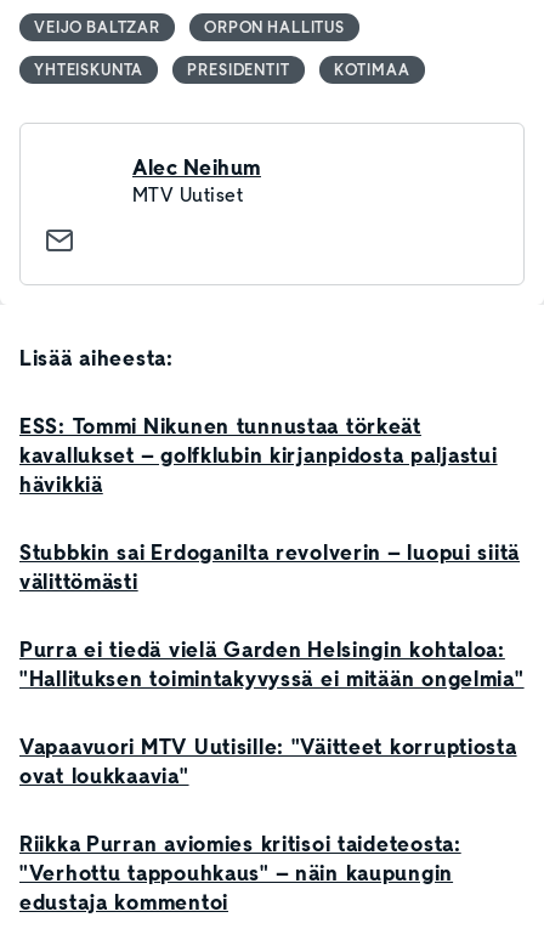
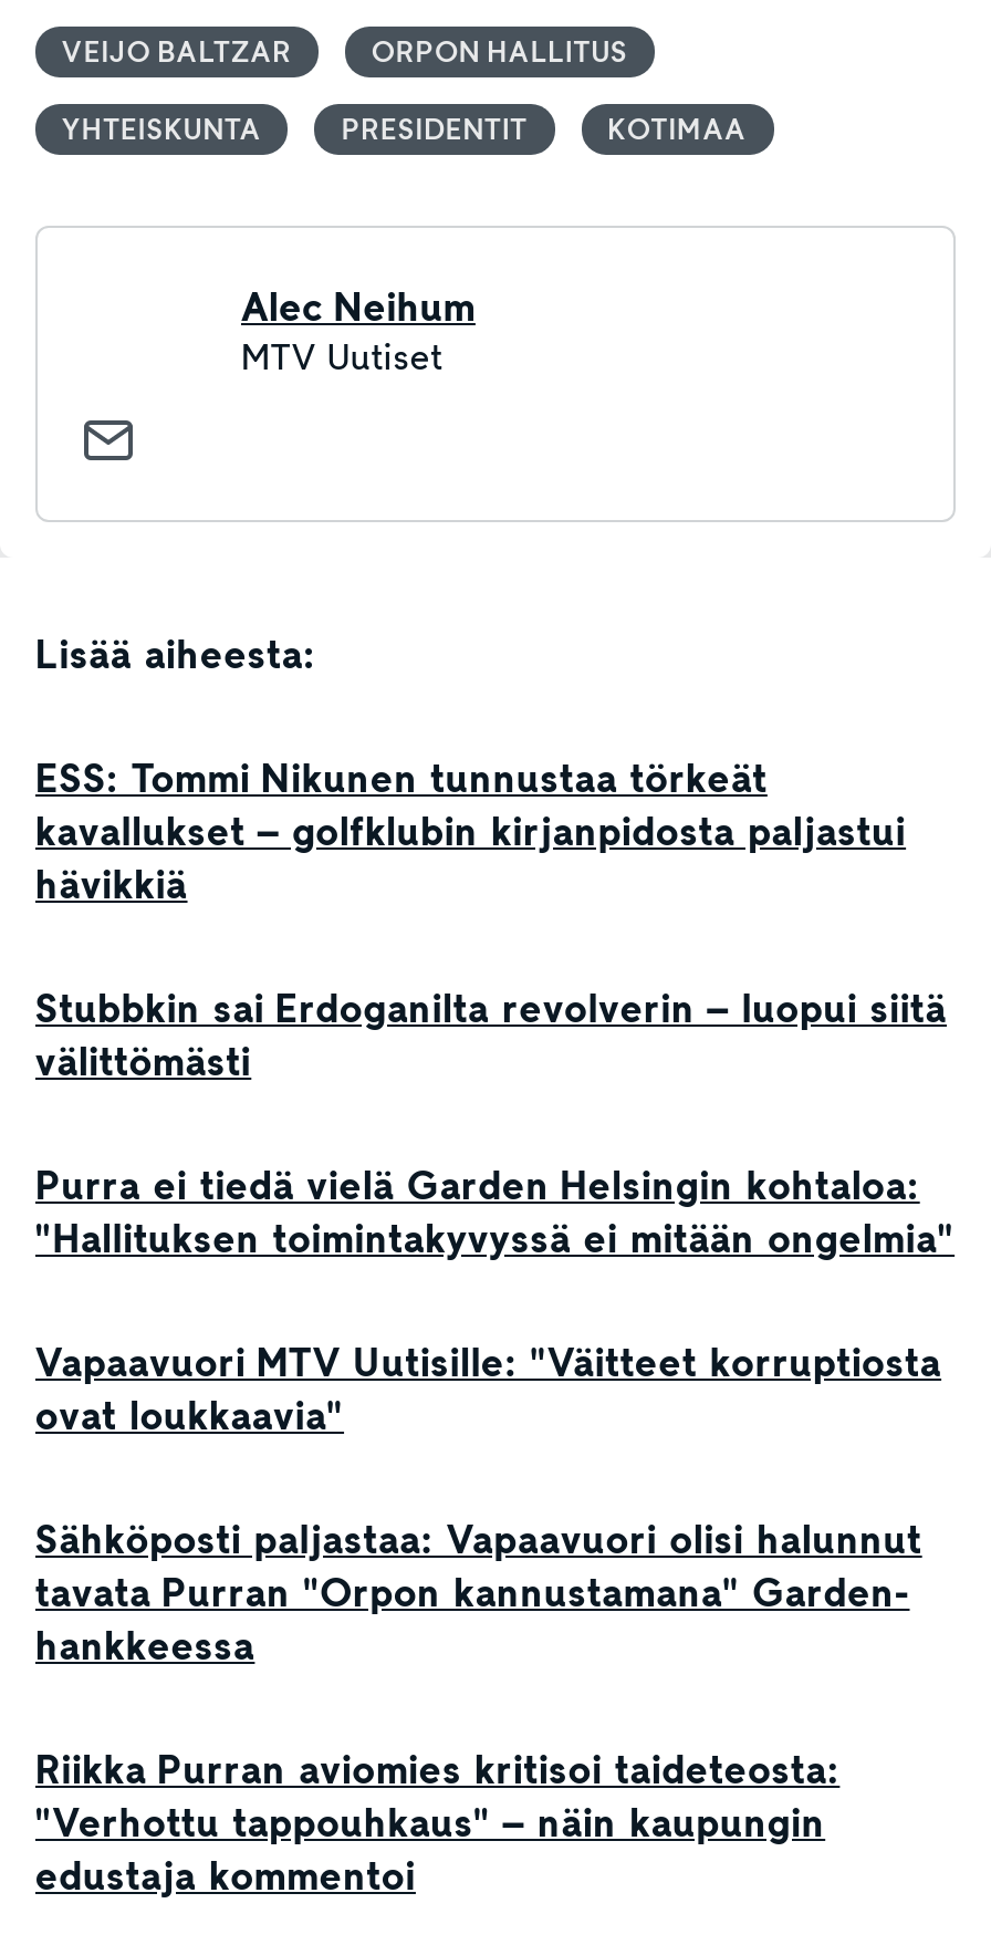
none -> [35,1514,922,1673] Sähköposti paljastaa: Vapaavuori olisi halunnut | tavata Purran "Orpon kannustamana" Garden- | hankkeessa

